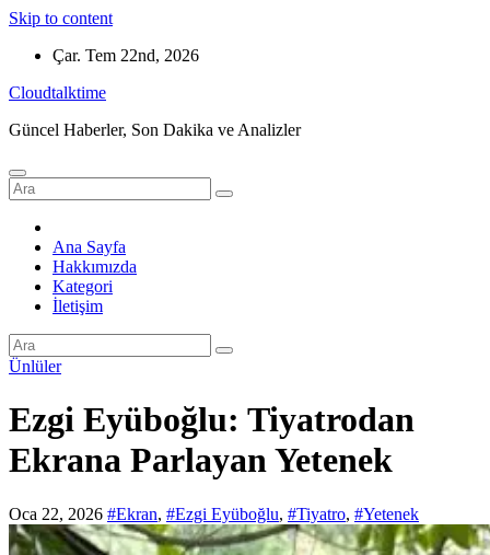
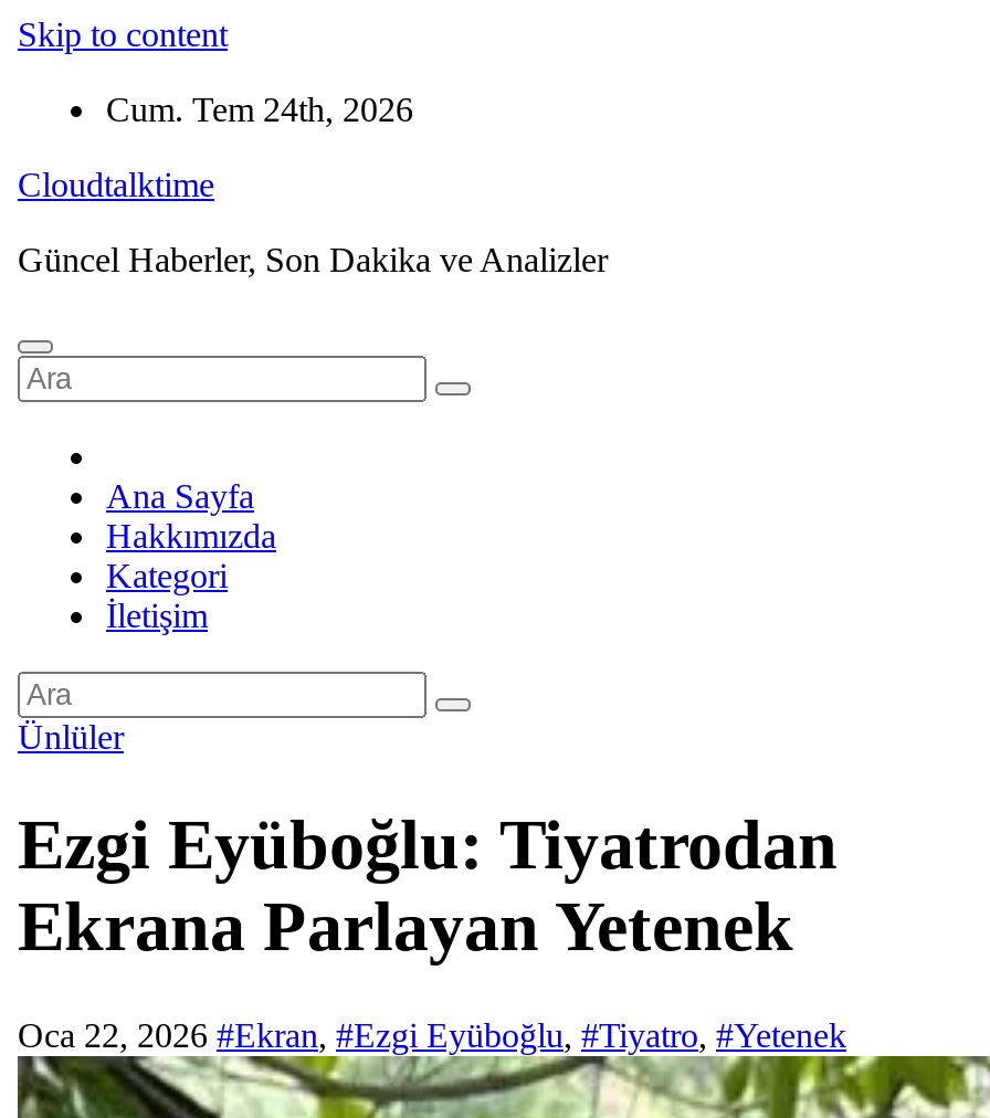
[52,46,199,65] Çar. Tem 22nd, 2026 -> [106,91,413,128] Cum. Tem 24th, 2026

